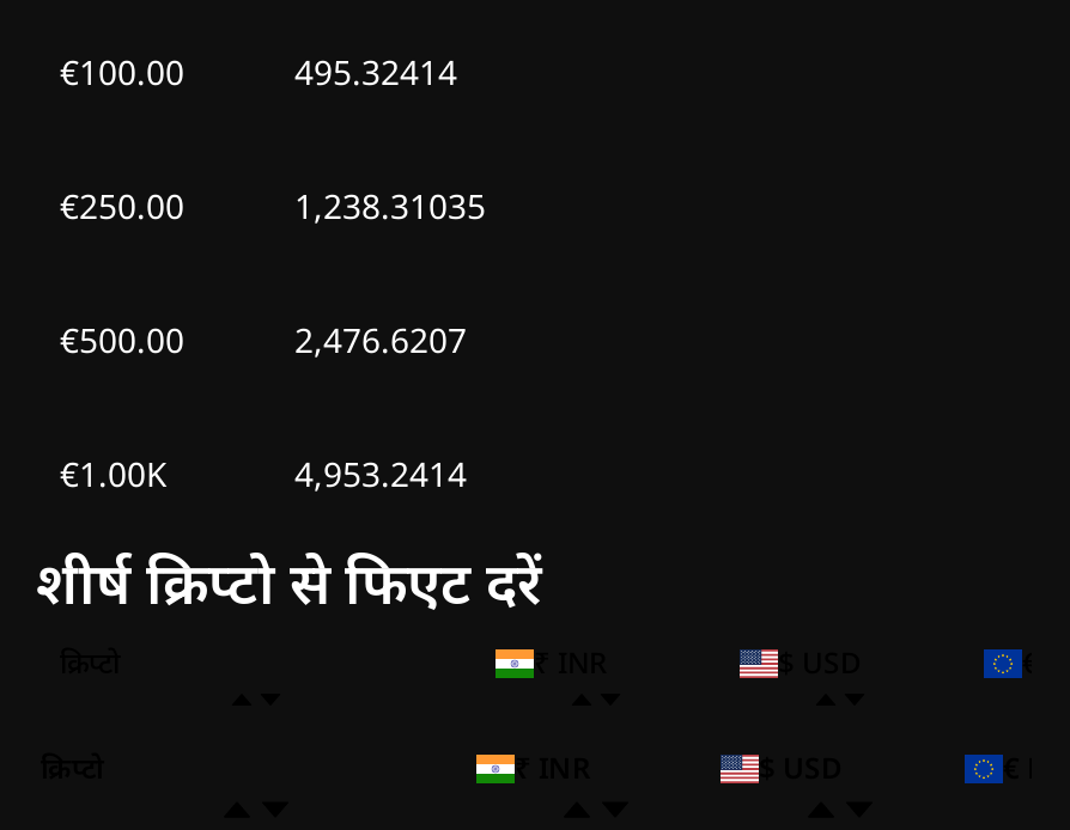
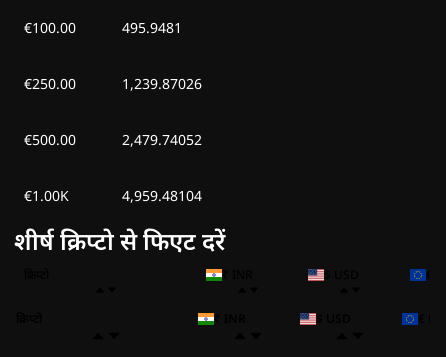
[294,49,457,94] 495.32414 -> [122,18,182,37] 495.9481
[294,183,486,228] 1,238.31035 -> [122,74,202,93] 1,239.87026
[294,317,467,362] 2,476.6207 -> [122,130,202,149] 2,479.74052
[294,451,467,496] 4,953.2414 -> [122,186,202,205] 4,959.48104

